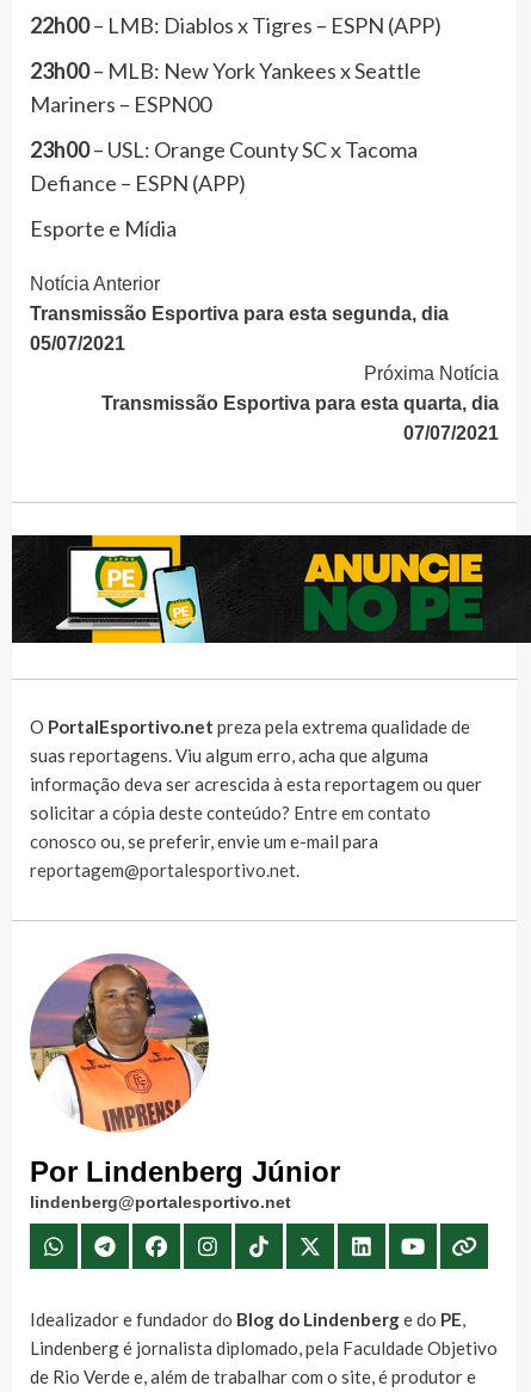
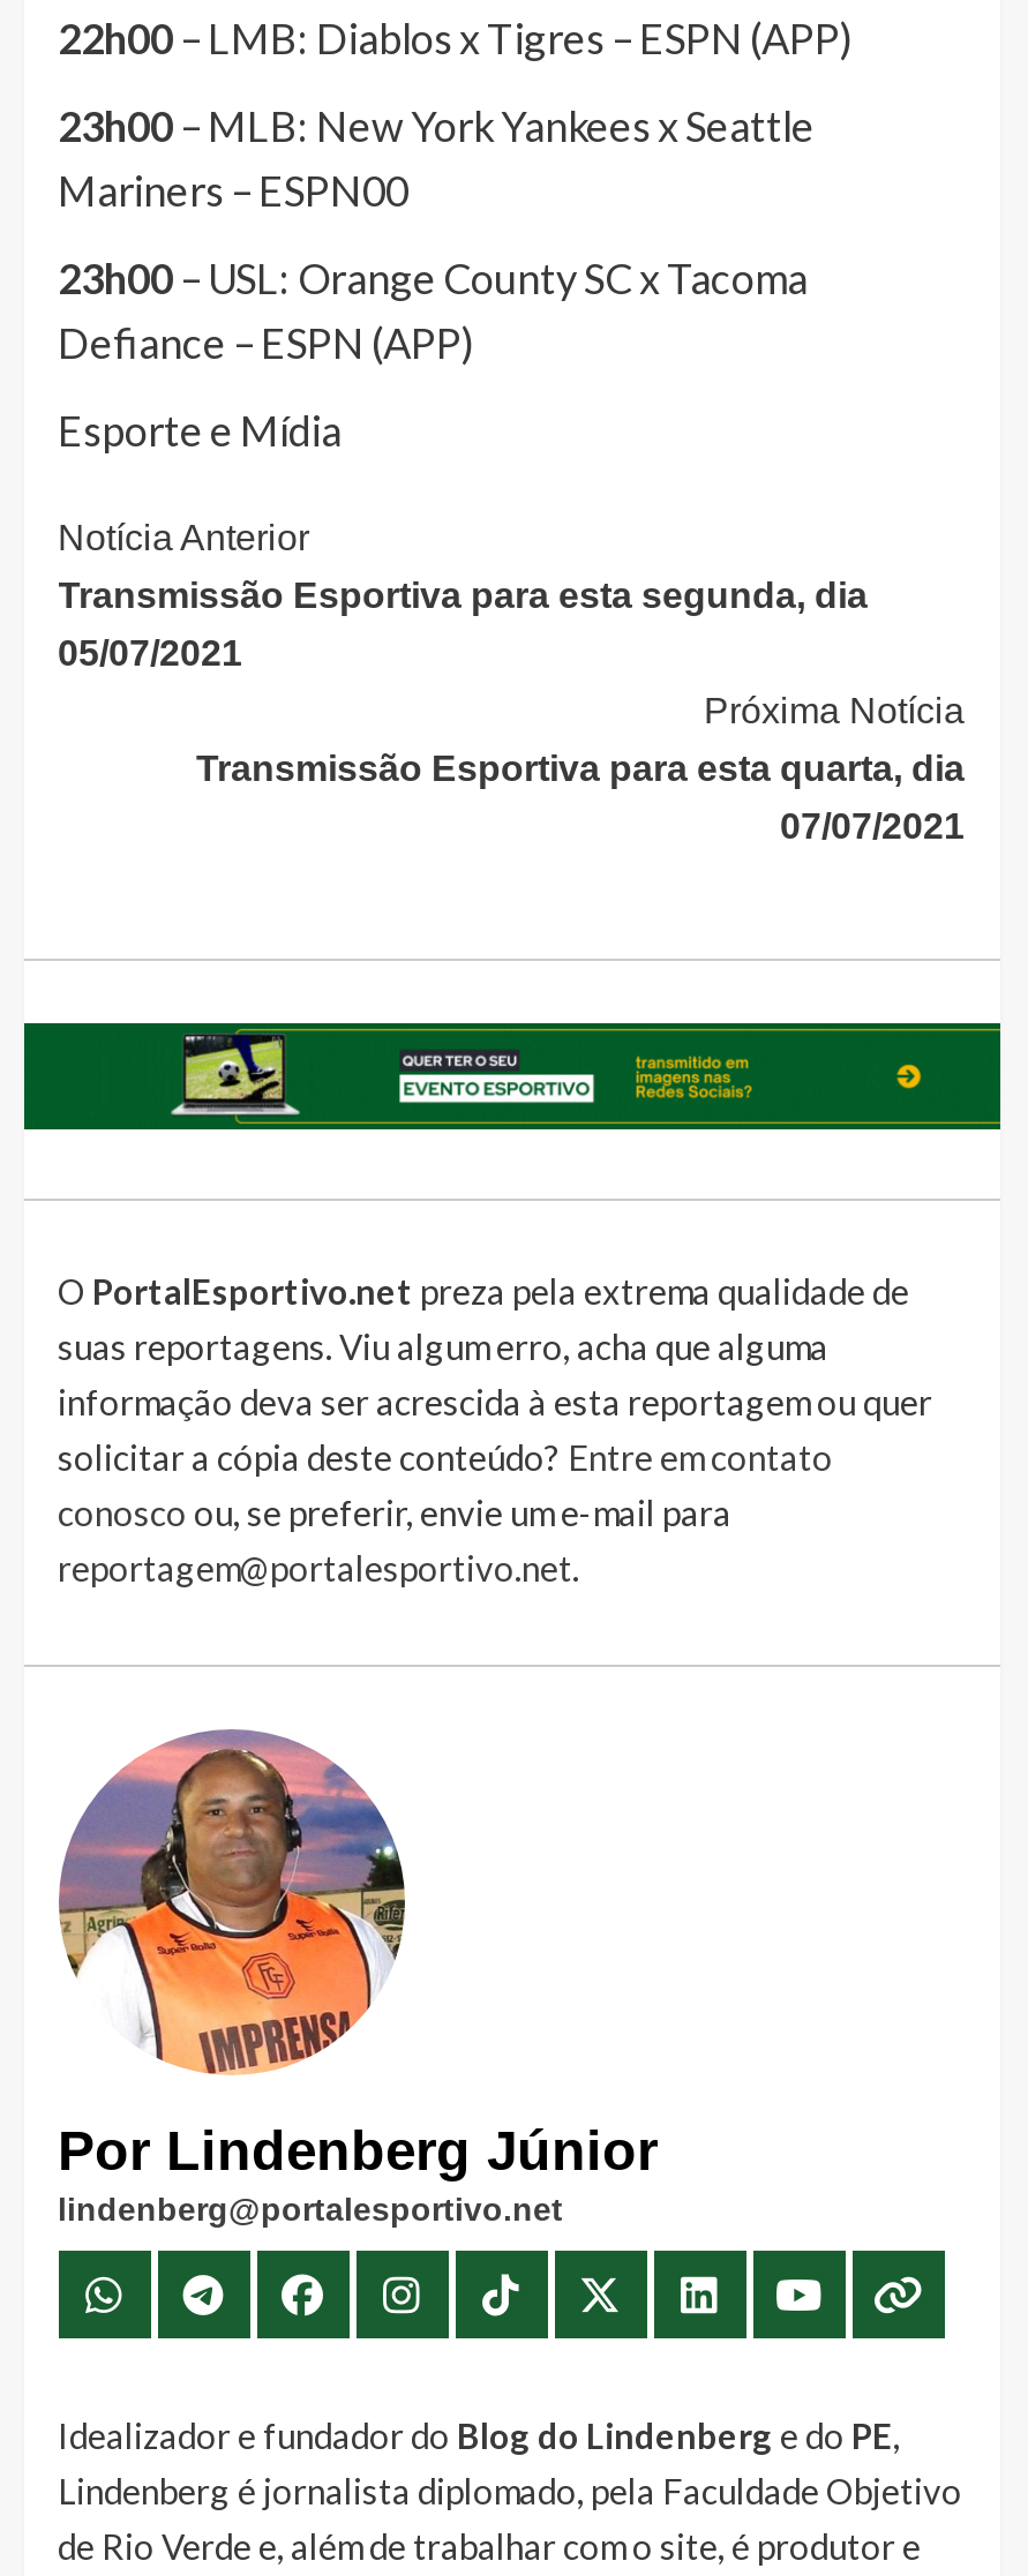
[12,534,527,644] [image] -> [24,1021,1021,1132] [image]

